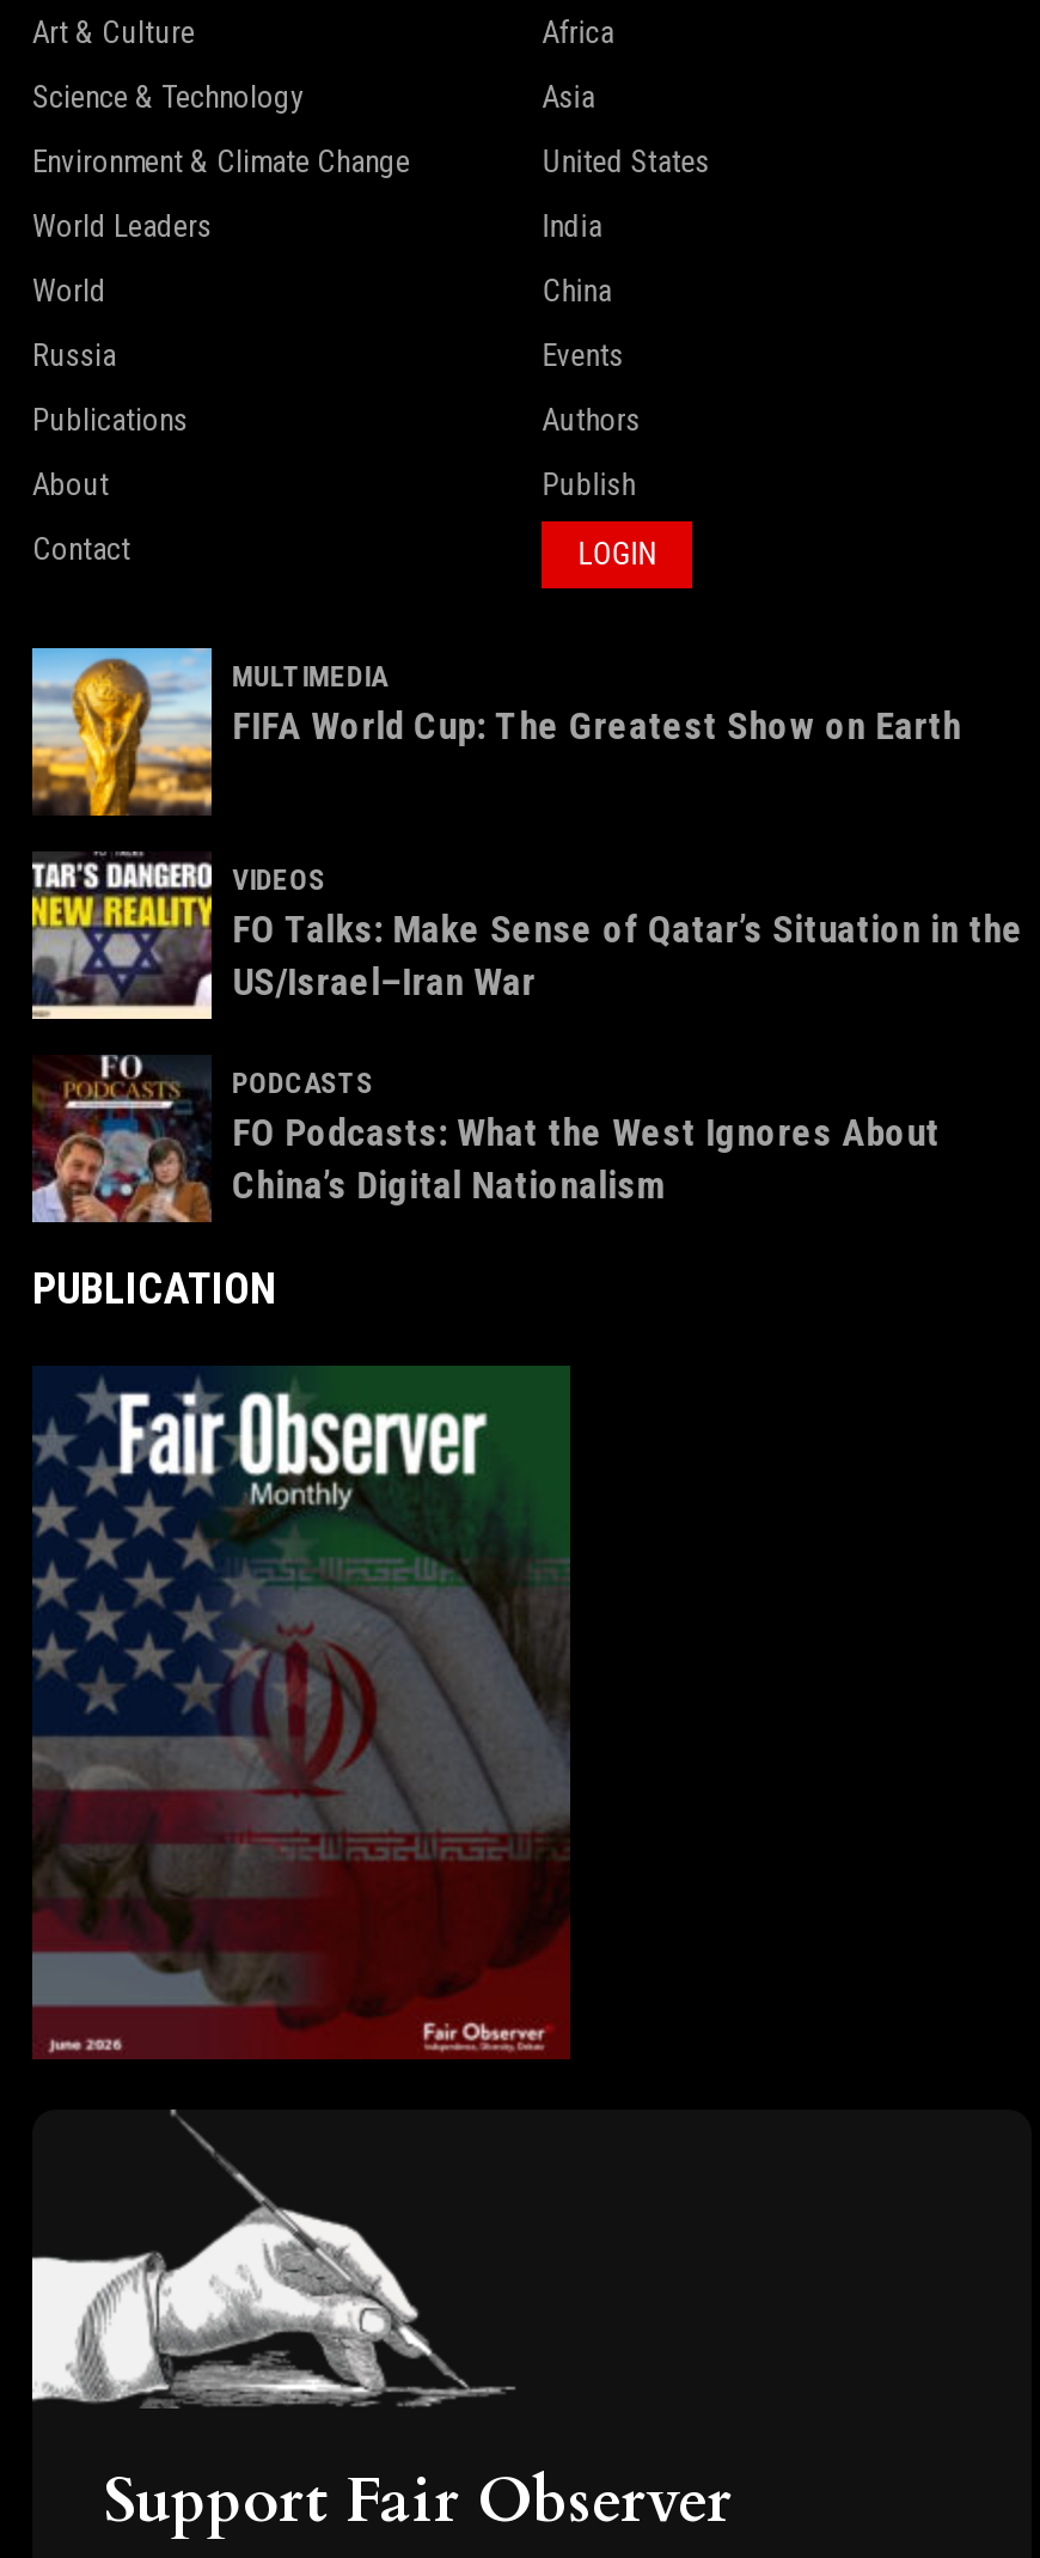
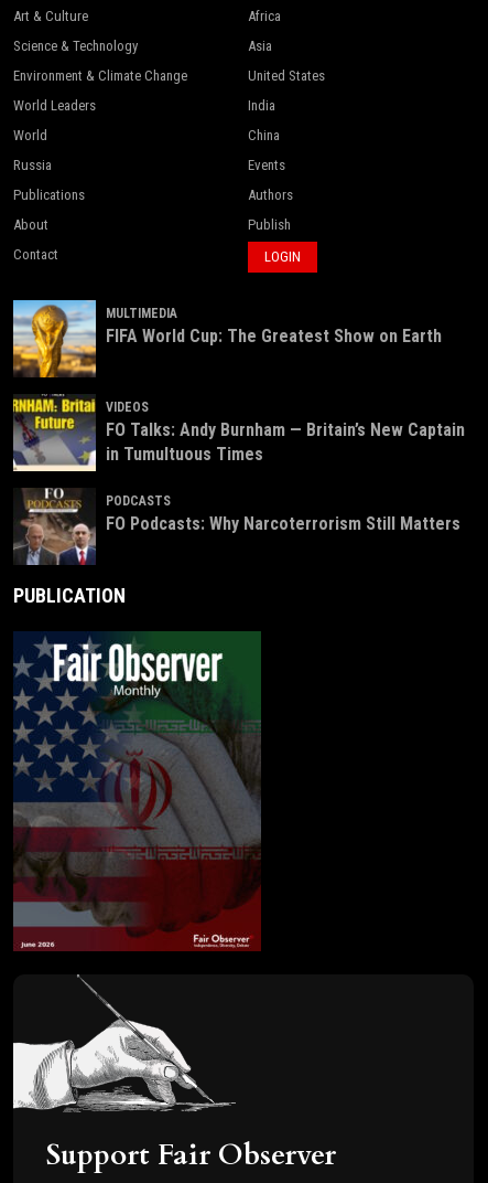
[30,859,1024,1007] [image] | FO Talks: Make Sense of Qatar’s Situation in the | US/Israel–Iran War -> [12,398,464,469] [image] | FO Talks: Andy Burnham — Britain’s New Captain | in Tumultuous Times
[30,1057,940,1225] [image] | FO Podcasts: What the West Ignores About | China’s Digital Nationalism -> [13,488,460,566] [image] | FO Podcasts: Why Narcoterrorism Still Matters

